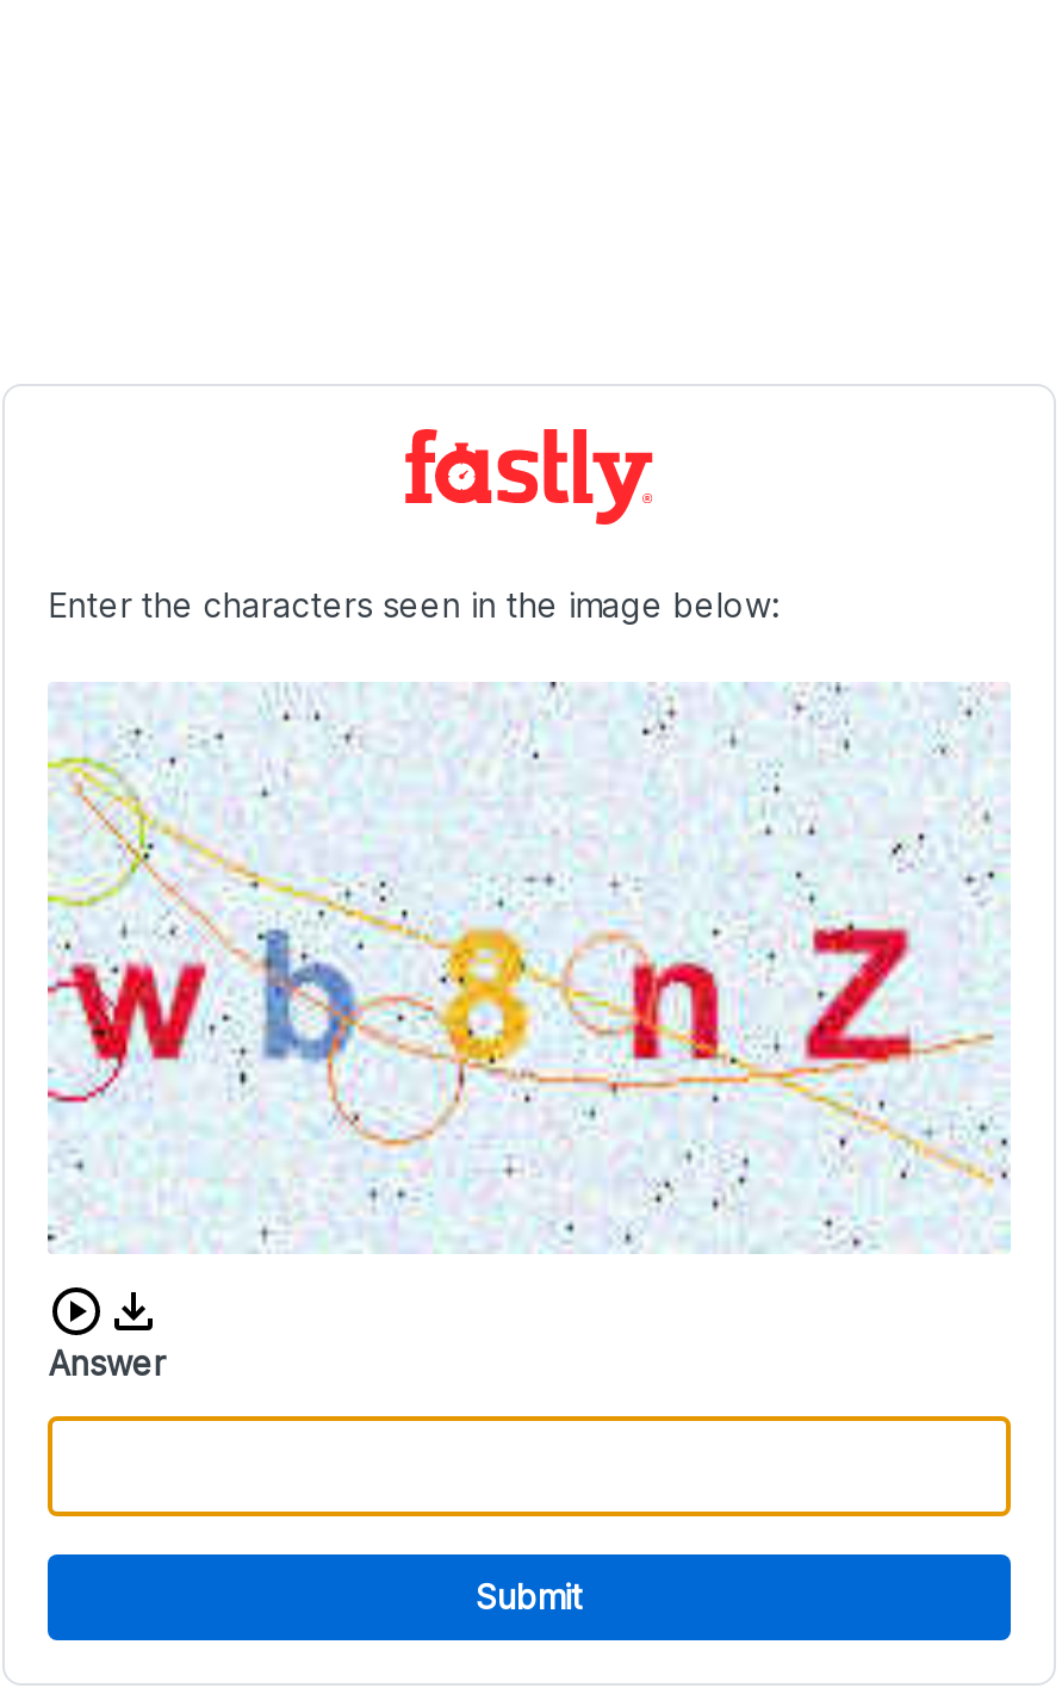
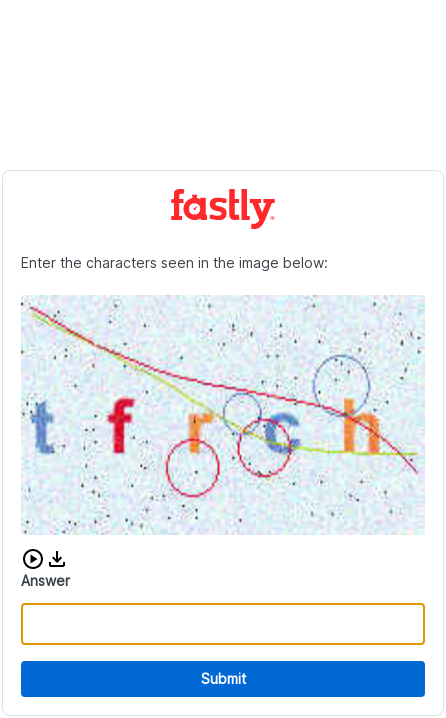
[45,682,1008,1249] [image] -> [20,296,423,534] [image]

